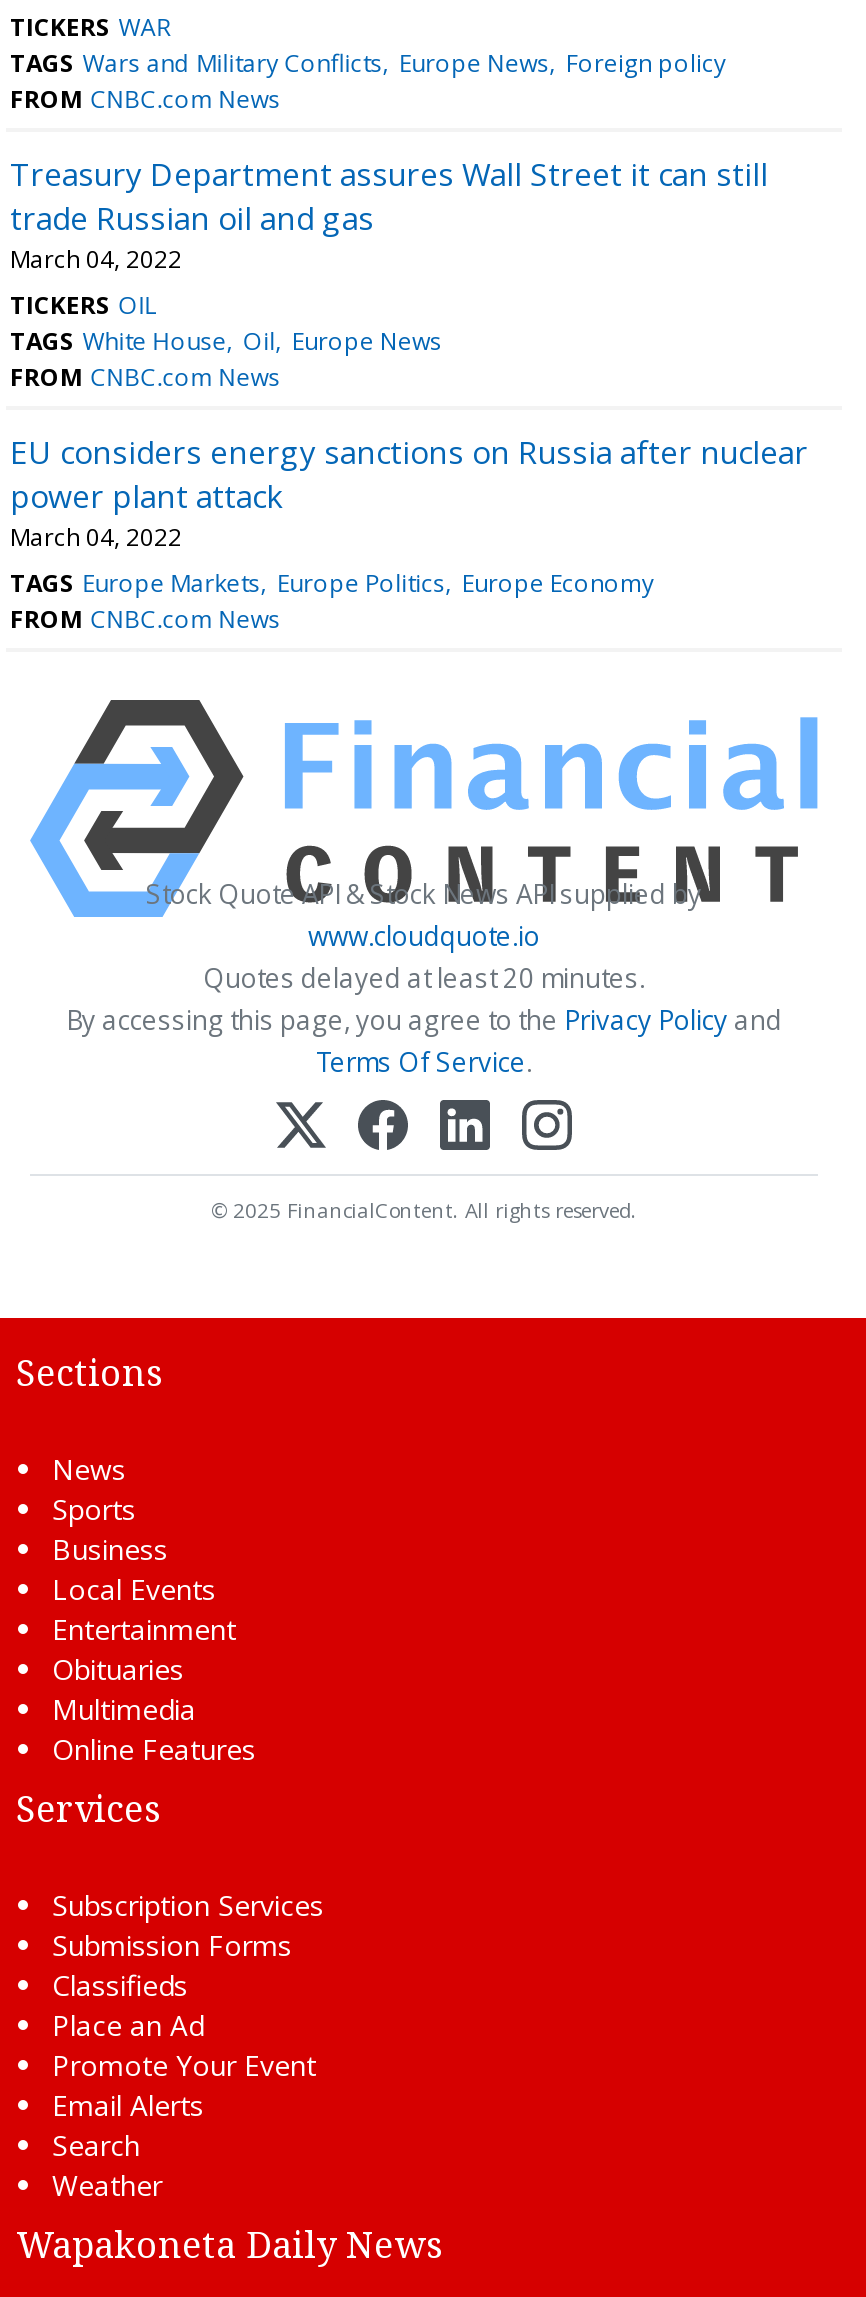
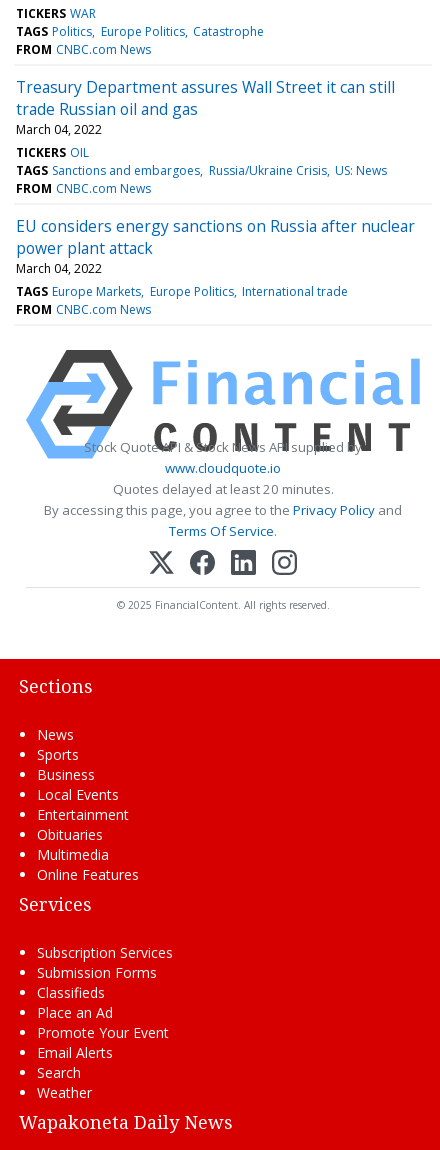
[10,46,726,80] TAGS Wars and Military Conflicts Europe News Foreign policy -> [16,23,264,40] TAGS Politics Europe Politics Catastrophe
[10,324,442,358] TAGS White House Oil Europe News -> [16,162,387,179] TAGS Sanctions and embargoes Russia/Ukraine Crisis US: News
[10,566,654,600] TAGS Europe Markets Europe Politics Europe Economy -> [16,283,348,300] TAGS Europe Markets Europe Politics International trade

